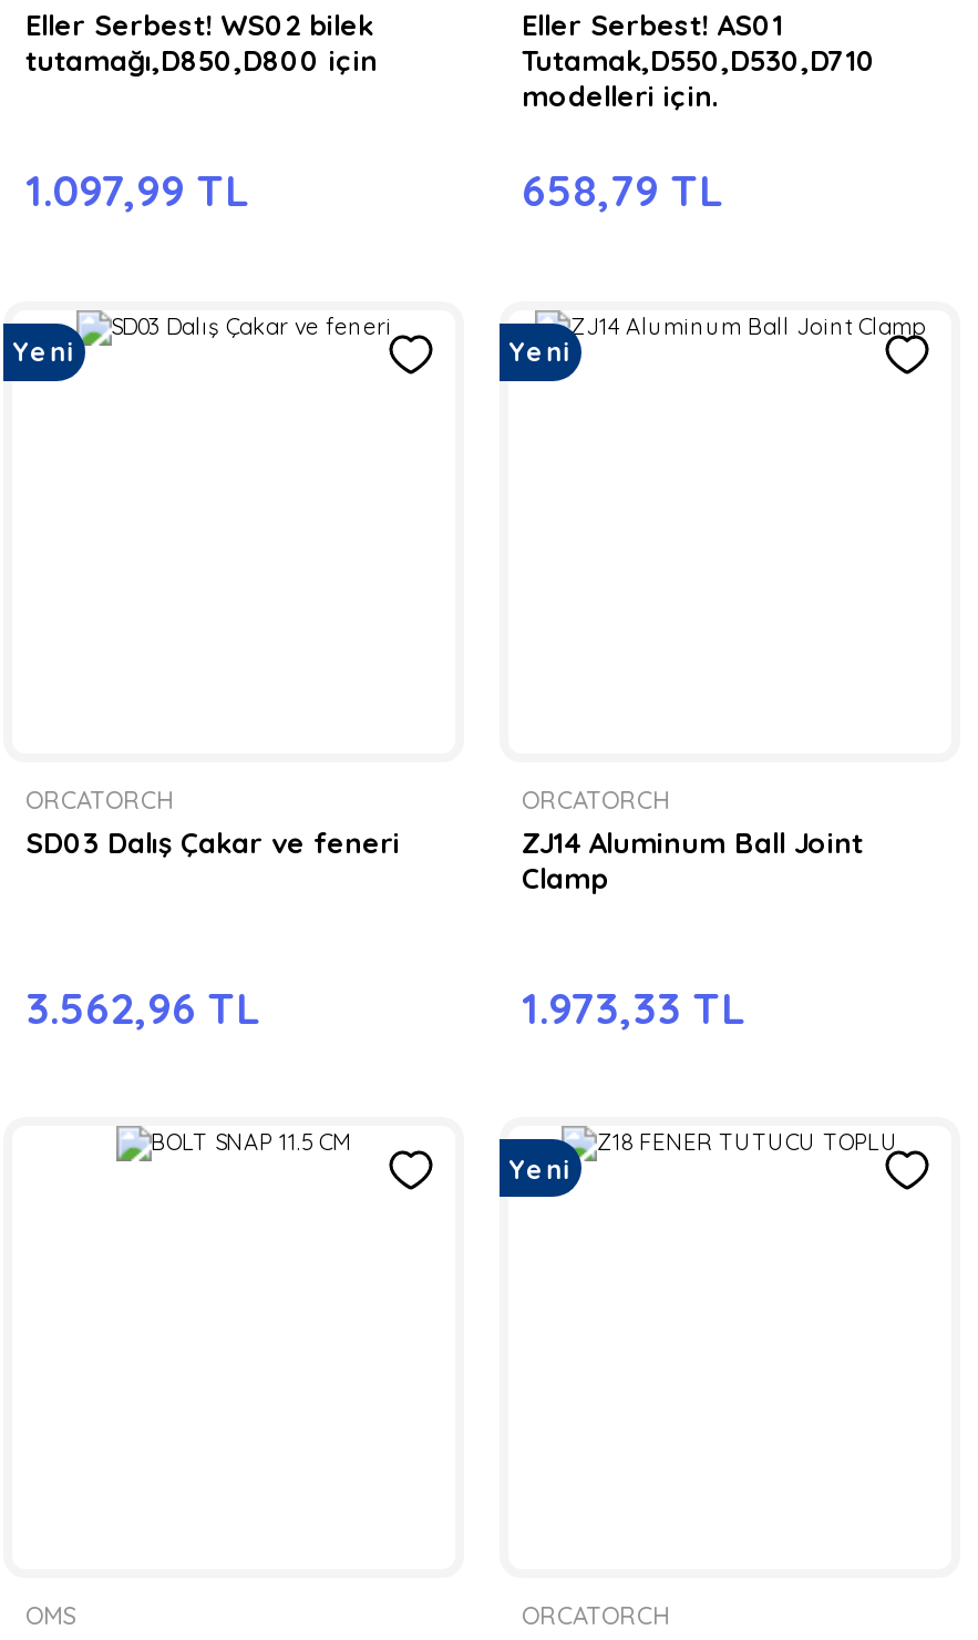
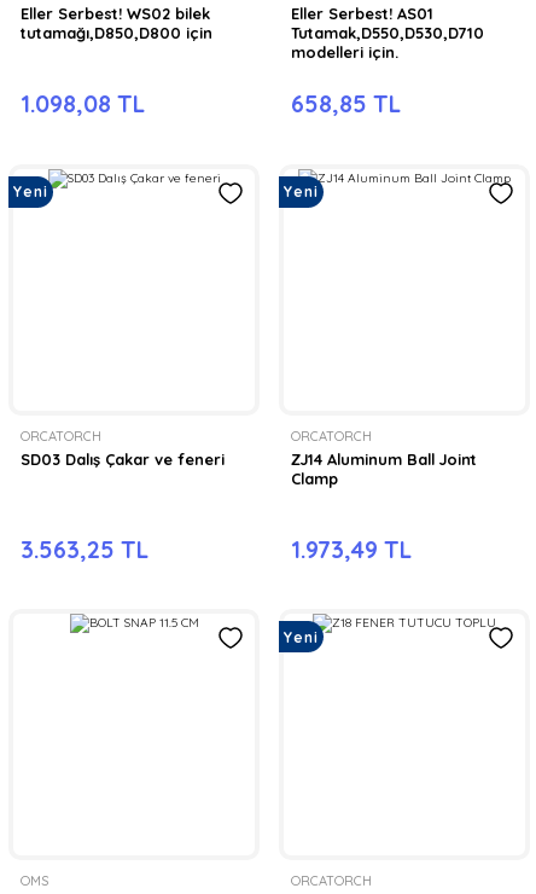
[25,162,247,217] 1.097,99 TL -> [21,88,145,119] 1.098,08 TL
[522,162,721,217] 658,79 TL -> [291,88,401,119] 658,85 TL
[25,979,258,1035] 3.562,96 TL -> [21,534,148,564] 3.563,25 TL
[522,979,743,1035] 1.973,33 TL -> [291,534,412,564] 1.973,49 TL

